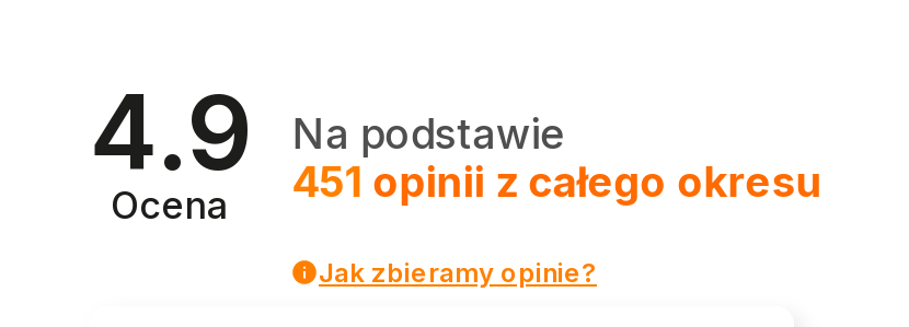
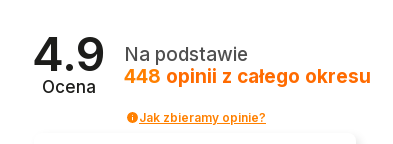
[292,158,822,208] 451opinii z całego okresu -> [124,65,371,88] 448opinii z całego okresu

